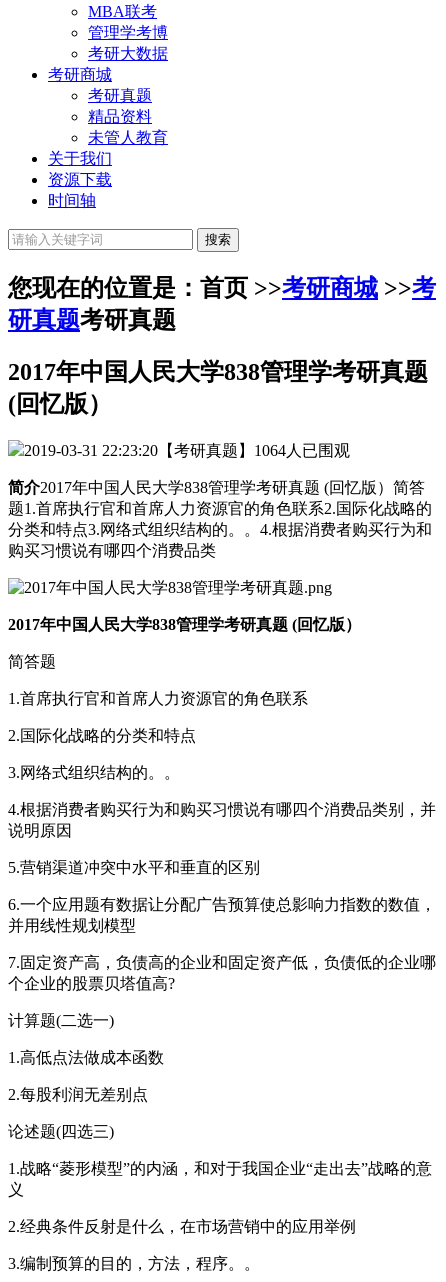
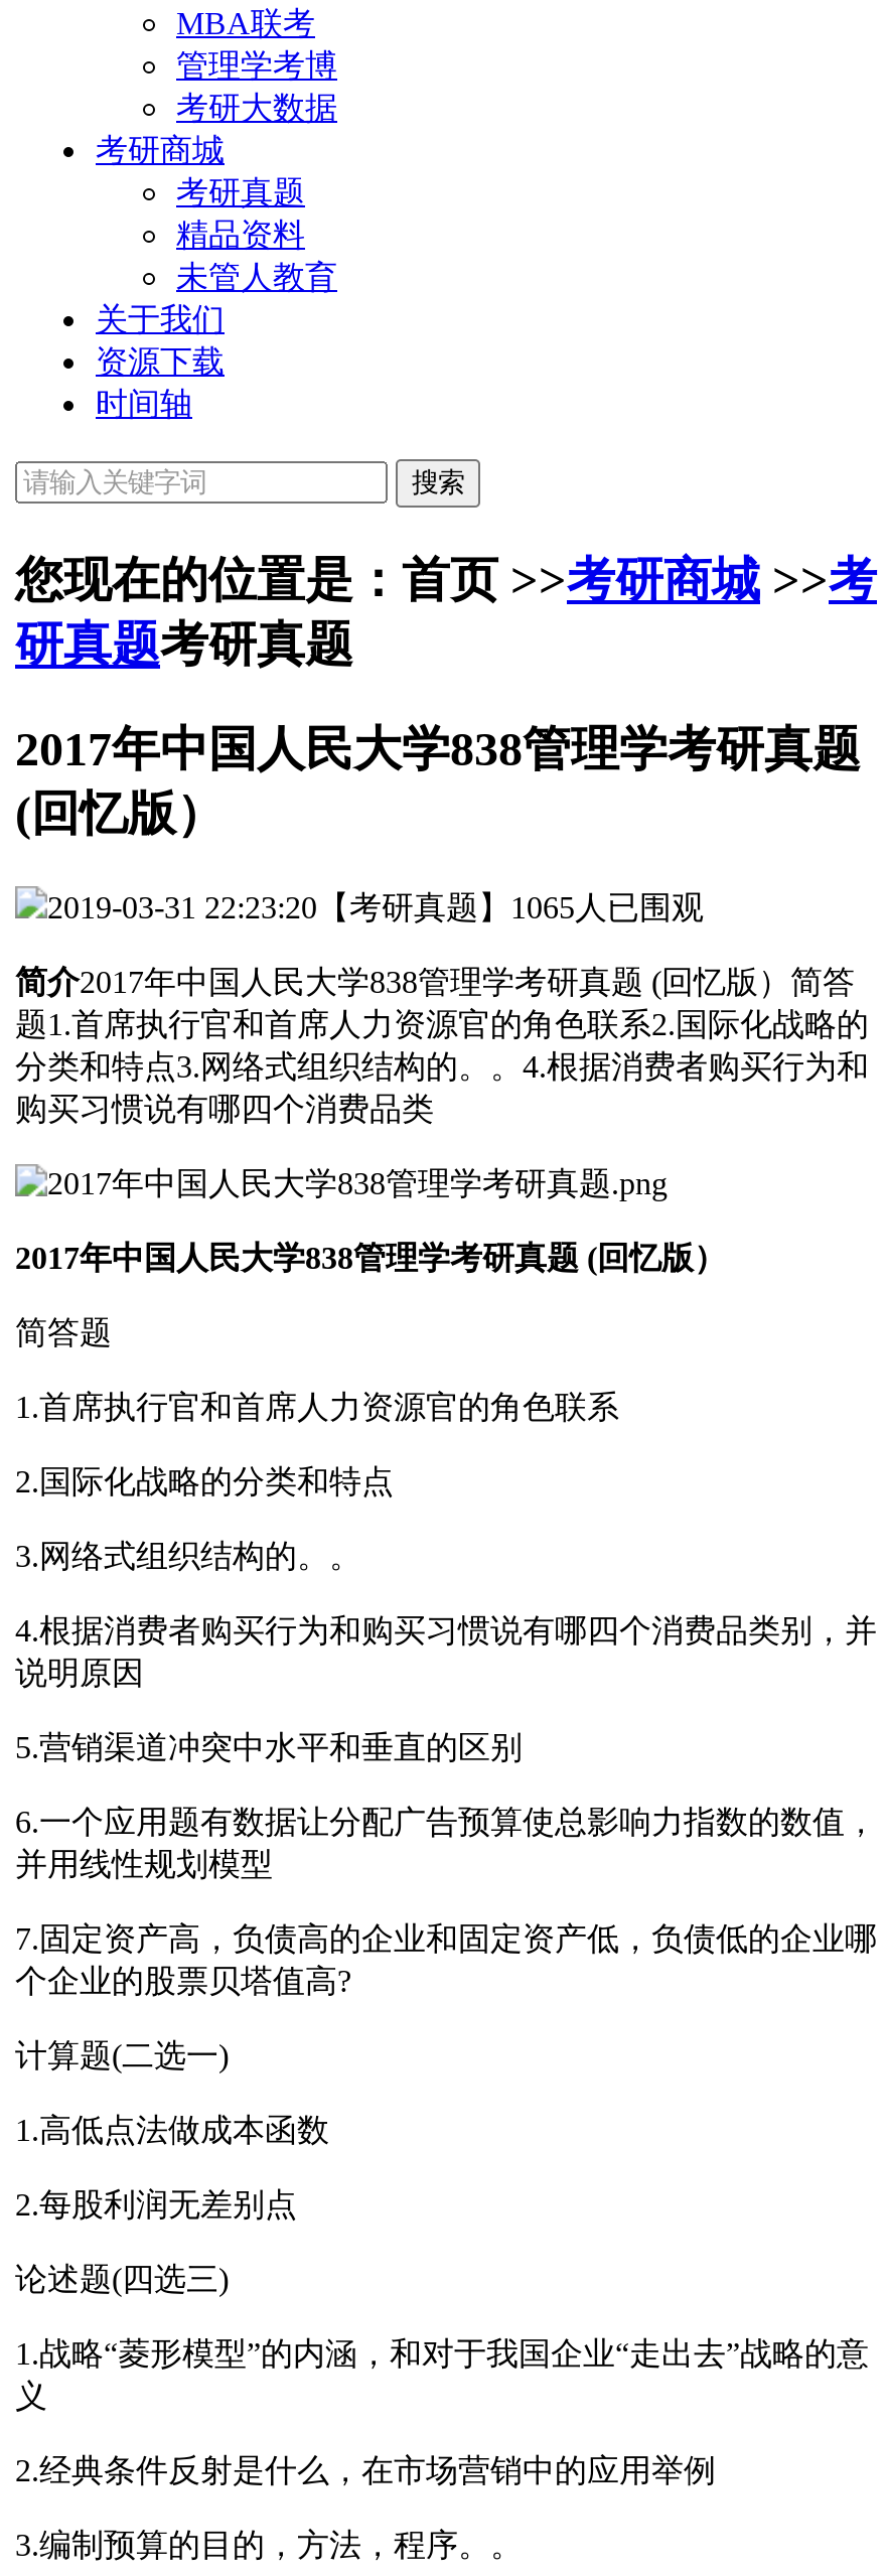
[24,442,350,459] 2019-03-31 22:23:20【考研真题】1064人已围观 -> [47,889,704,924] 2019-03-31 22:23:20【考研真题】1065人已围观

